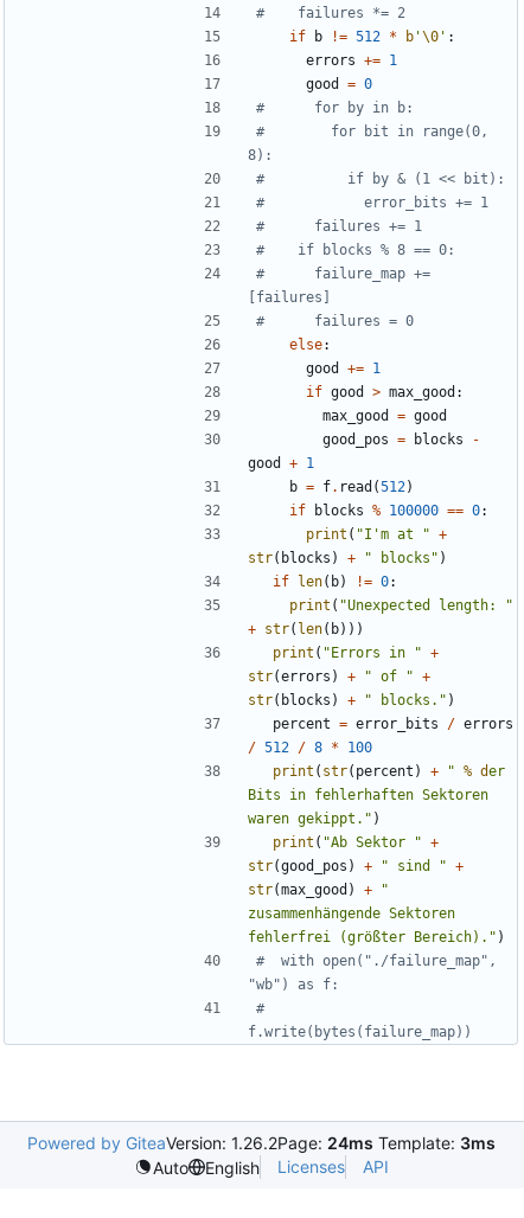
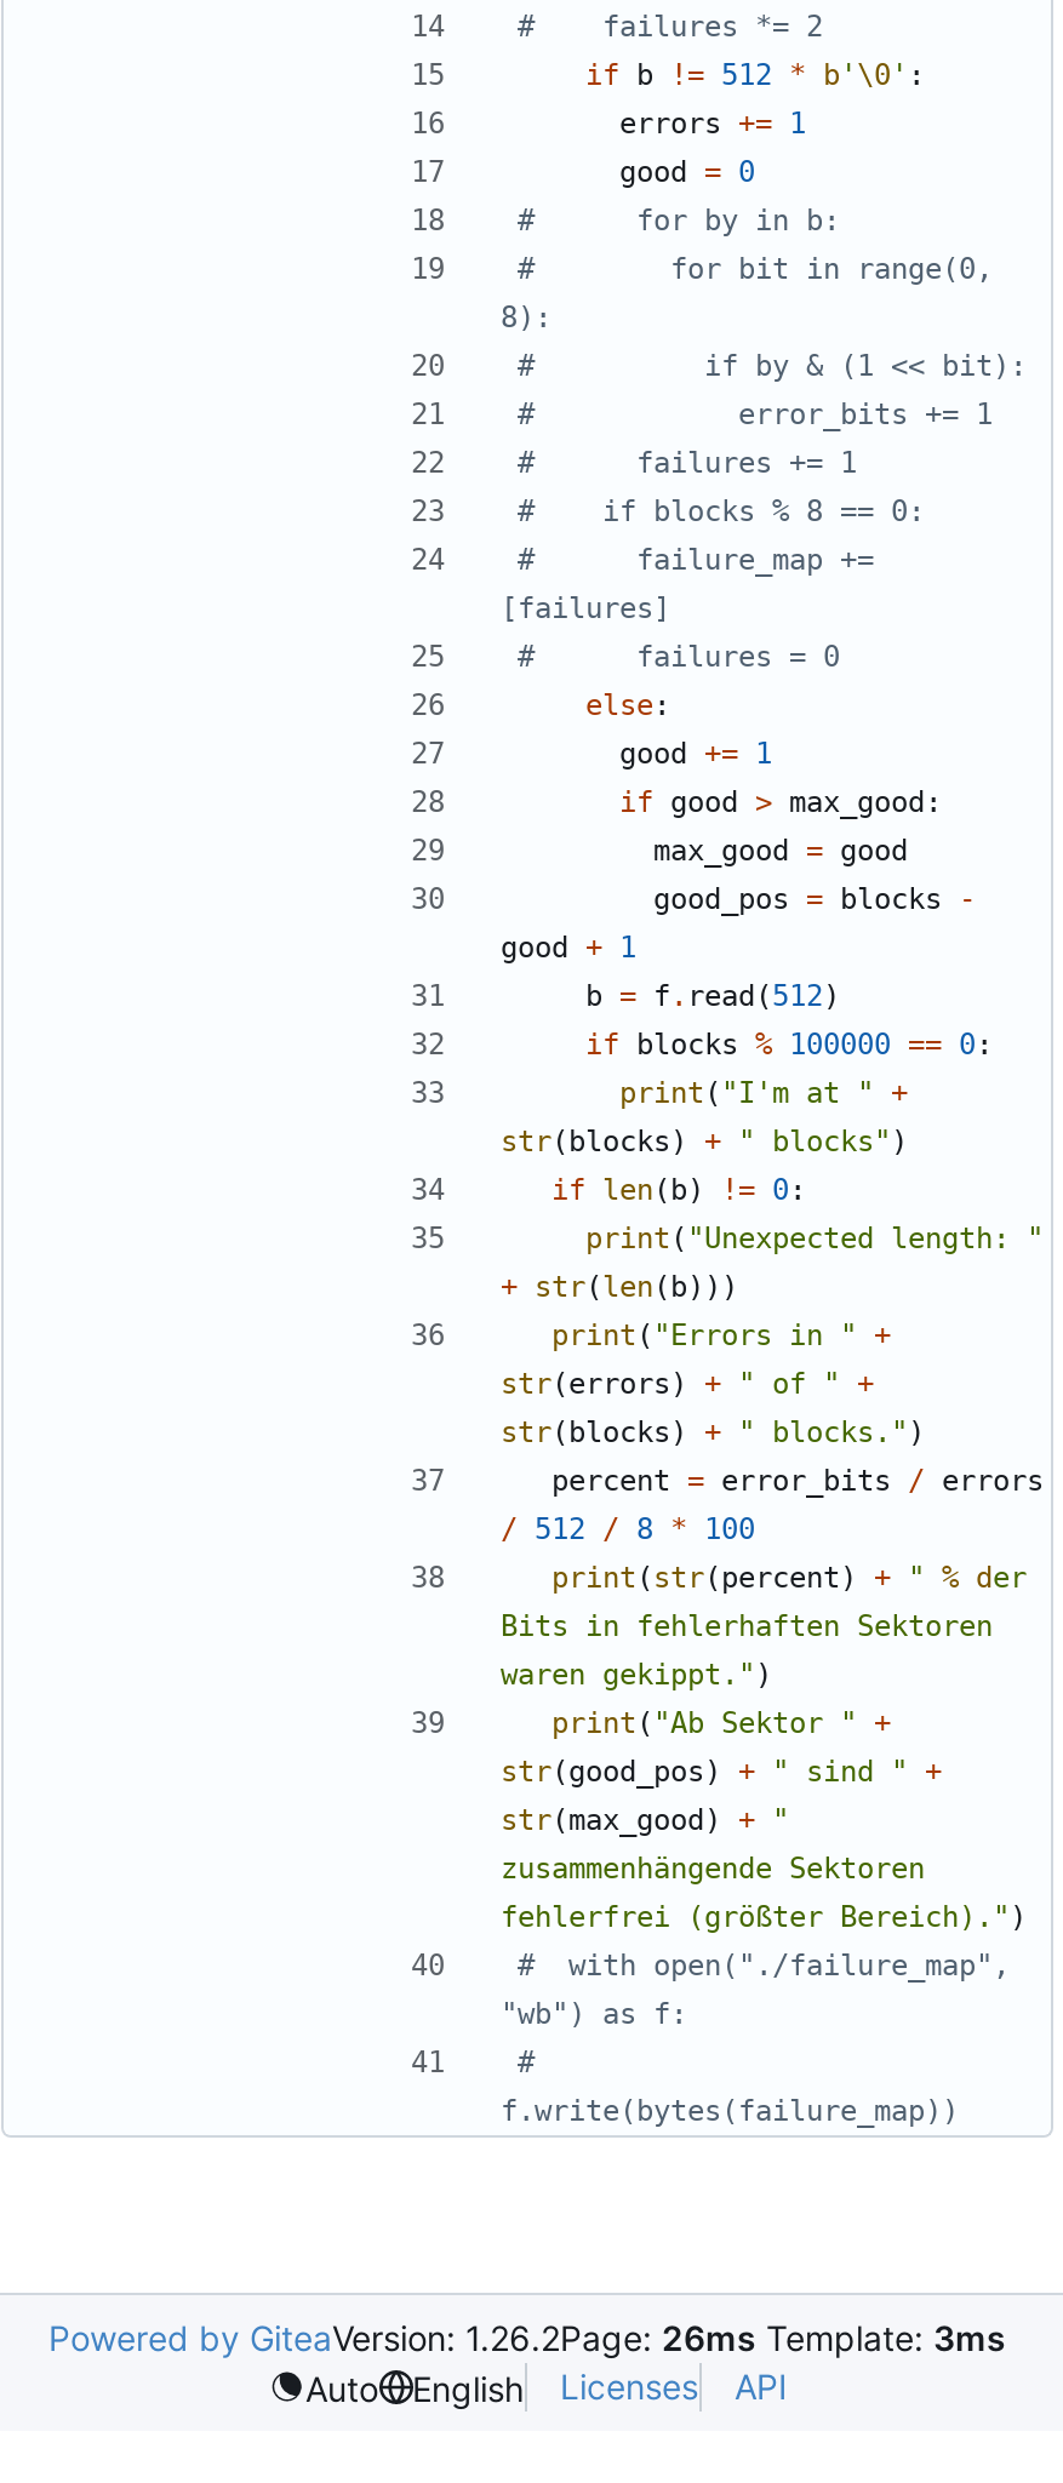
[27,1133,495,1153] Powered by GiteaVersion: 1.26.2Page: 24ms Template: 3ms -> [48,2317,1006,2358] Powered by GiteaVersion: 1.26.2Page: 26ms Template: 3ms

